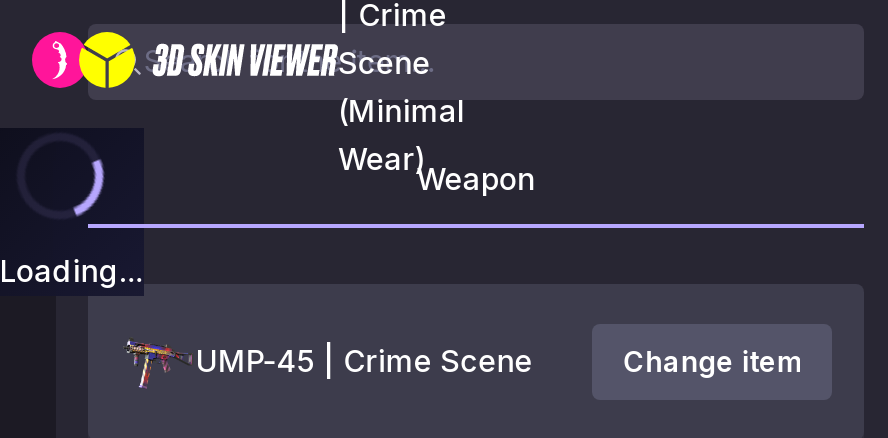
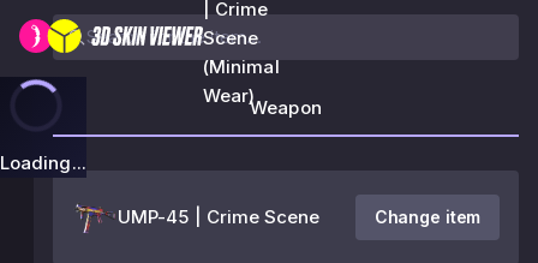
[36,132,106,216] [image] -> [20,78,62,128] [image]

